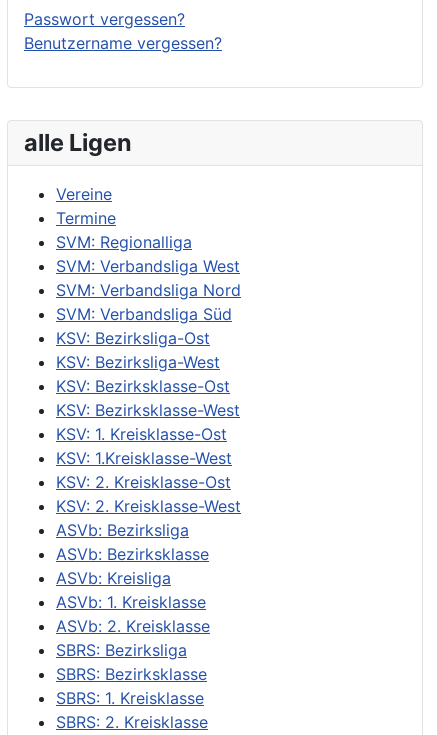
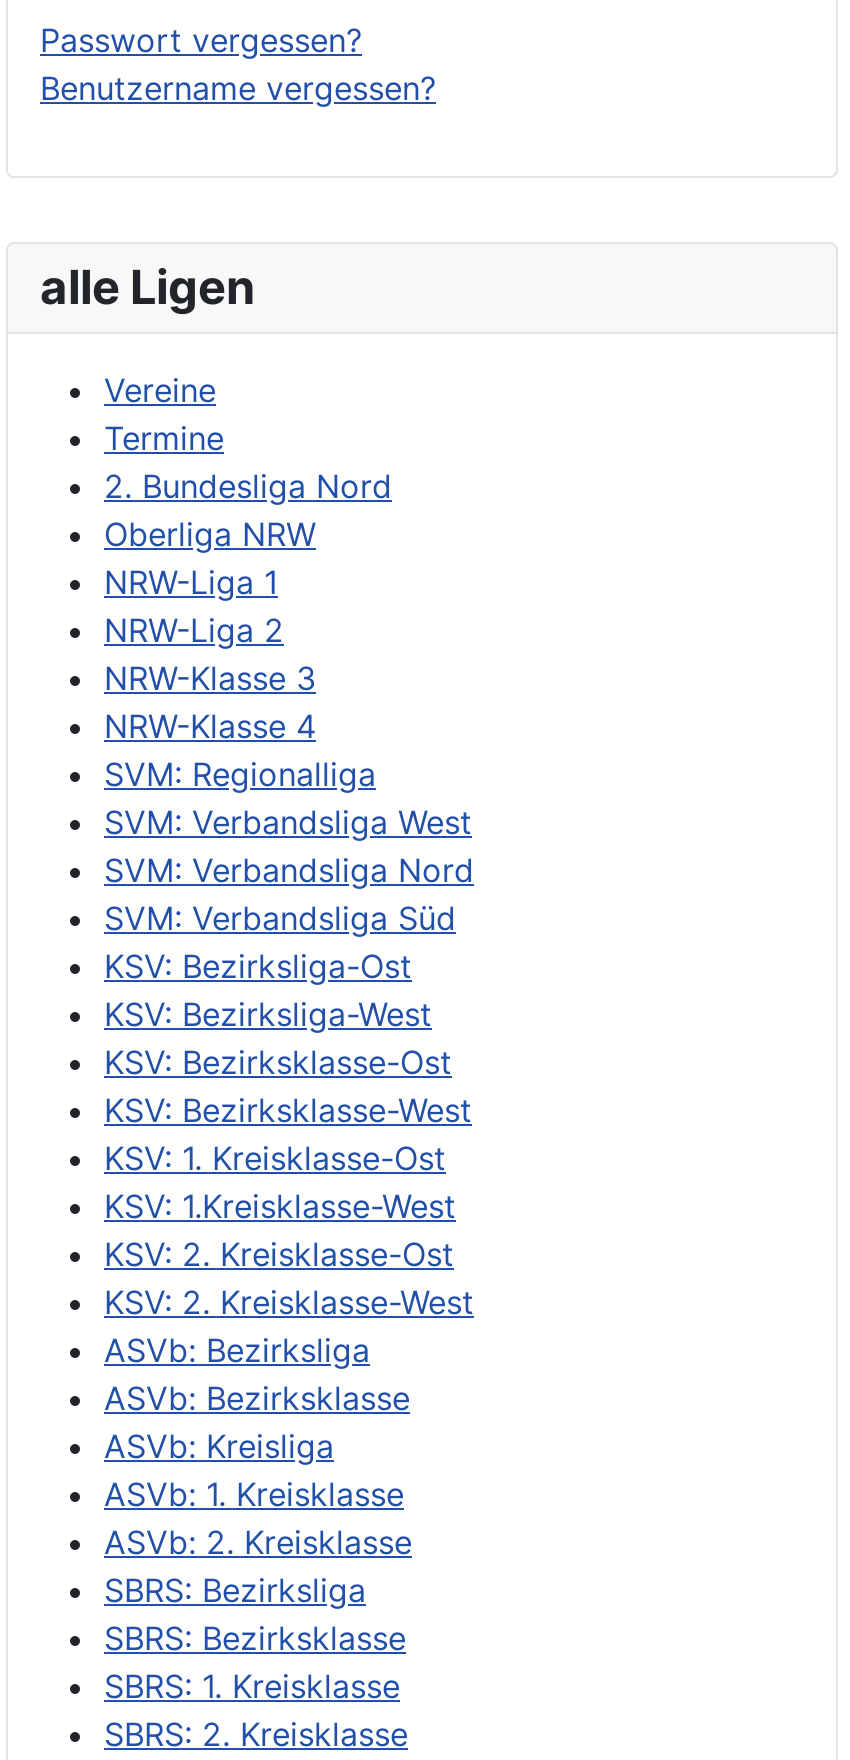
none -> [104,466,392,746] 2. Bundesliga Nord | Oberliga NRW | NRW-Liga 1 | NRW-Liga 2 | NRW-Klasse 3 | NRW-Klasse 4

